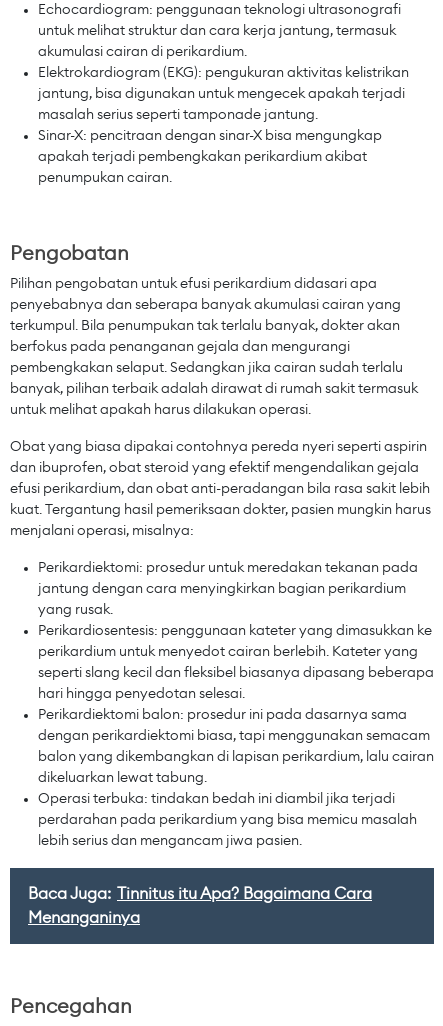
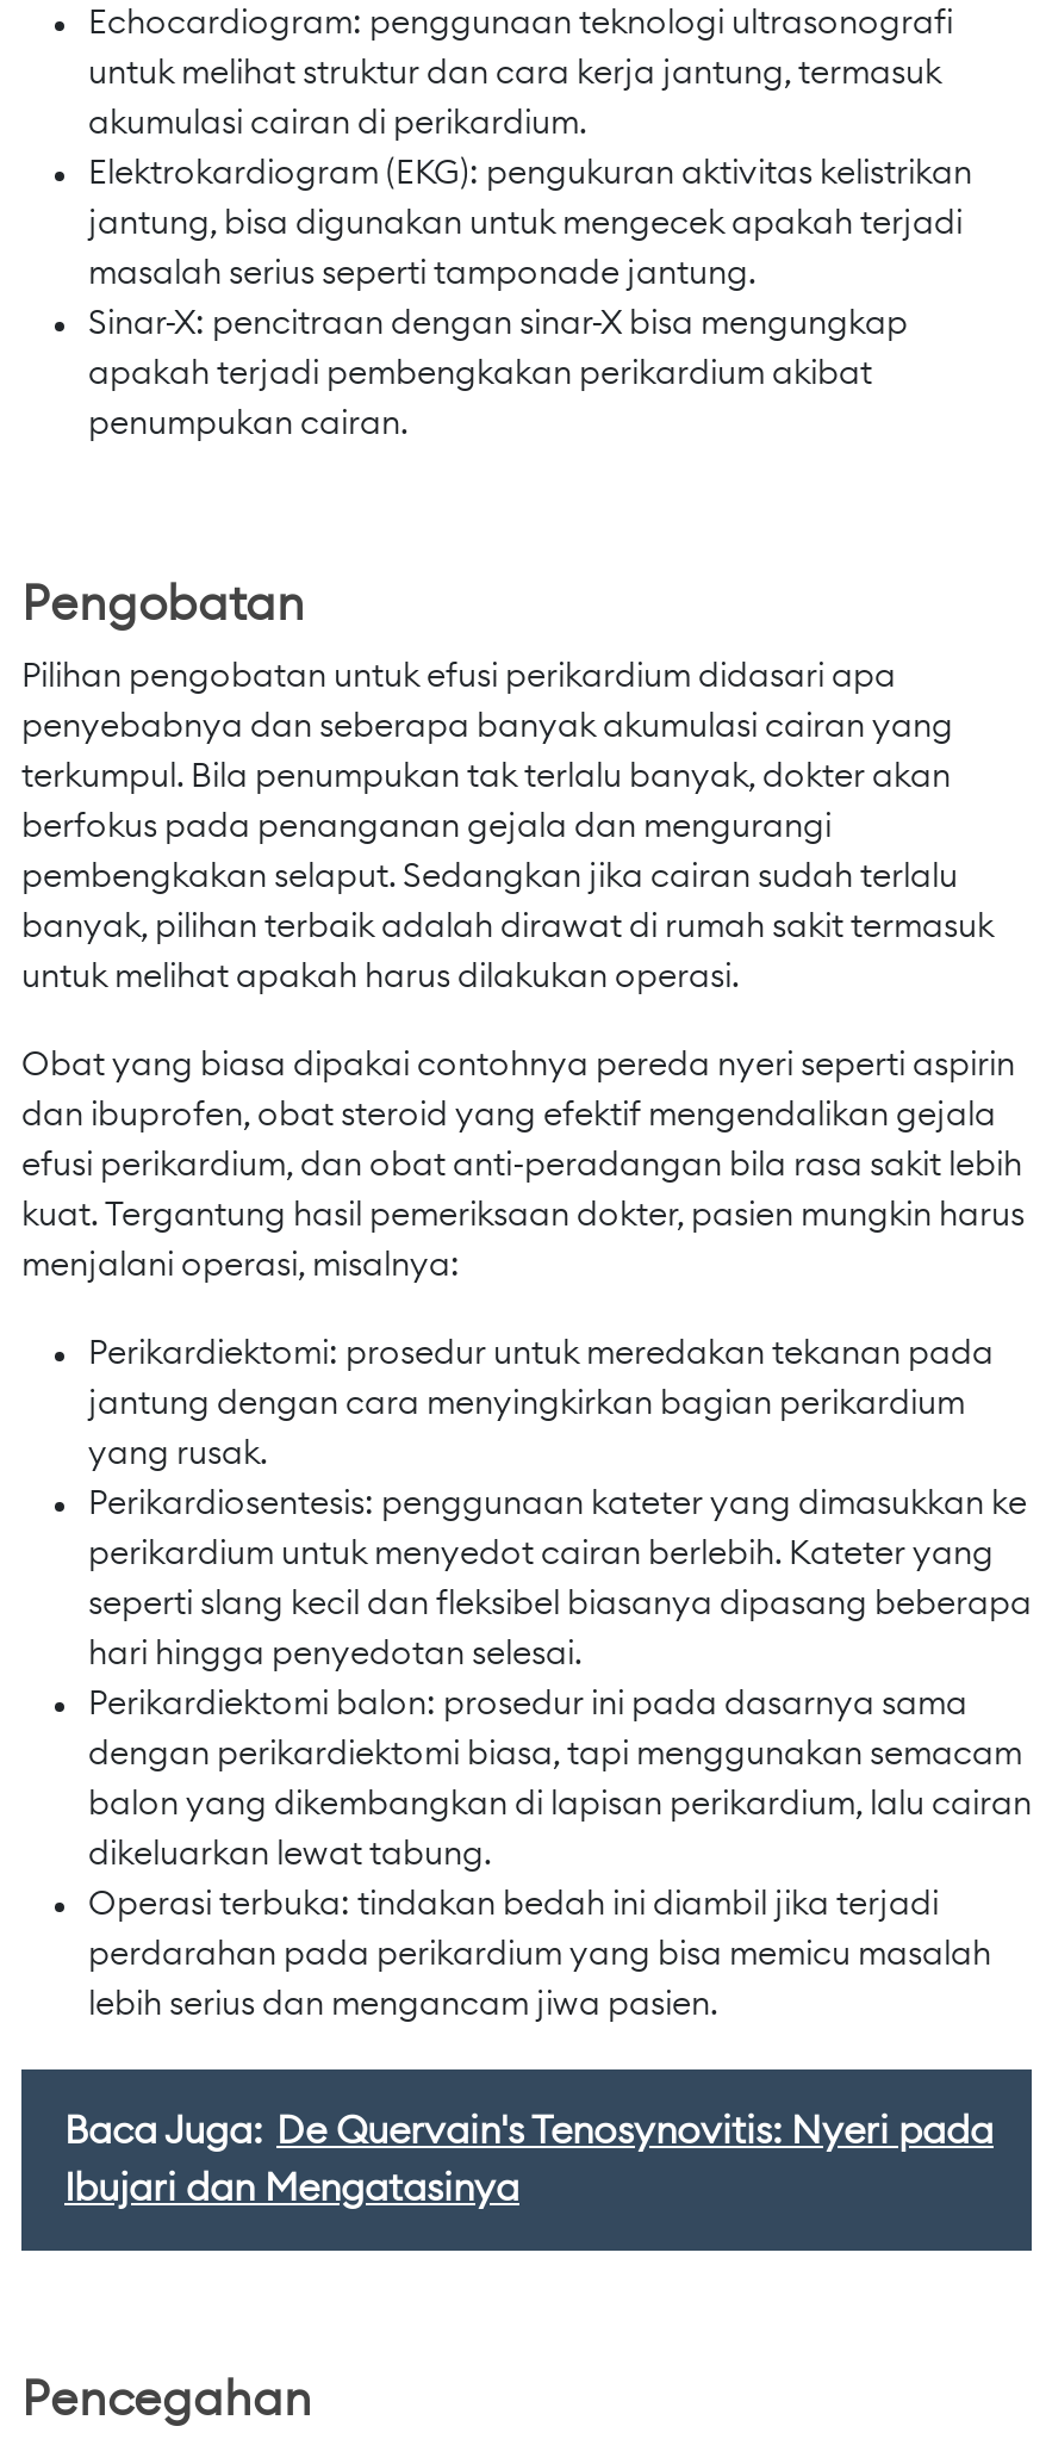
[28,886,372,902] Baca Juga: Tinnitus itu Apa? Bagaimana Cara -> [64,2114,994,2152] Baca Juga: De Quervain's Tenosynovitis: Nyeri pada
[28,910,140,926] Menanganinya -> [64,2171,519,2209] Ibujari dan Mengatasinya

